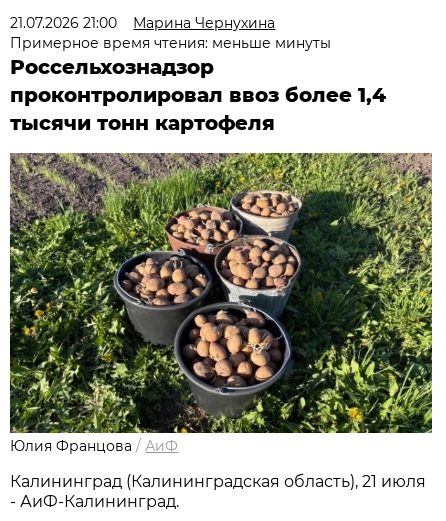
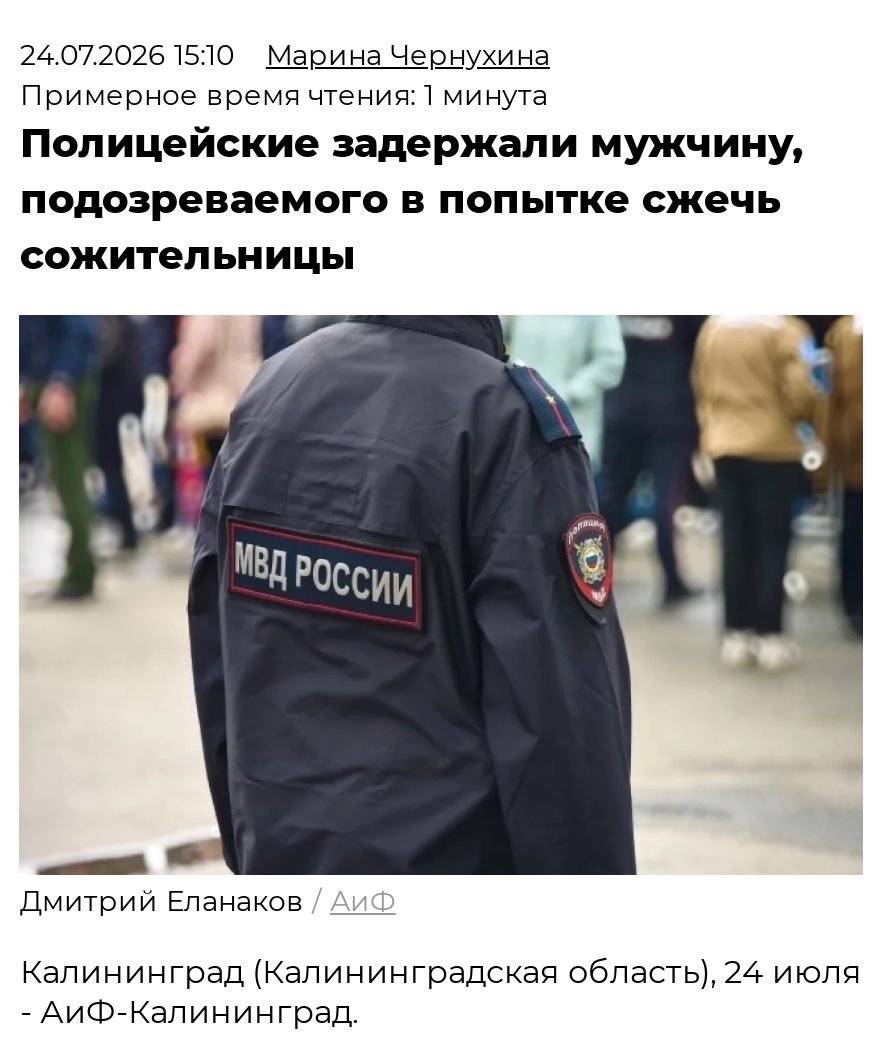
[10,14,275,32] 21.07.2026 21:00 Марина Чернухина -> [20,37,550,73] 24.07.2026 15:10 Марина Чернухина
[10,34,386,135] Примерное время чтения: меньше минуты | Россельхознадзор | проконтролировал ввоз более 1,4 | тысячи тонн картофеля -> [20,77,804,279] Примерное время чтения: 1 минута | Полицейские задержали мужчину, | подозреваемого в попытке сжечь | сожительницы
[9,152,433,455] [image] | Юлия Францова / АиФ -> [17,313,865,919] [image] | Дмитрий Еланаков / АиФ
[10,472,426,491] Калининград (Калининградская область), 21 июля -> [20,953,862,991] Калининград (Калининградская область), 24 июля

